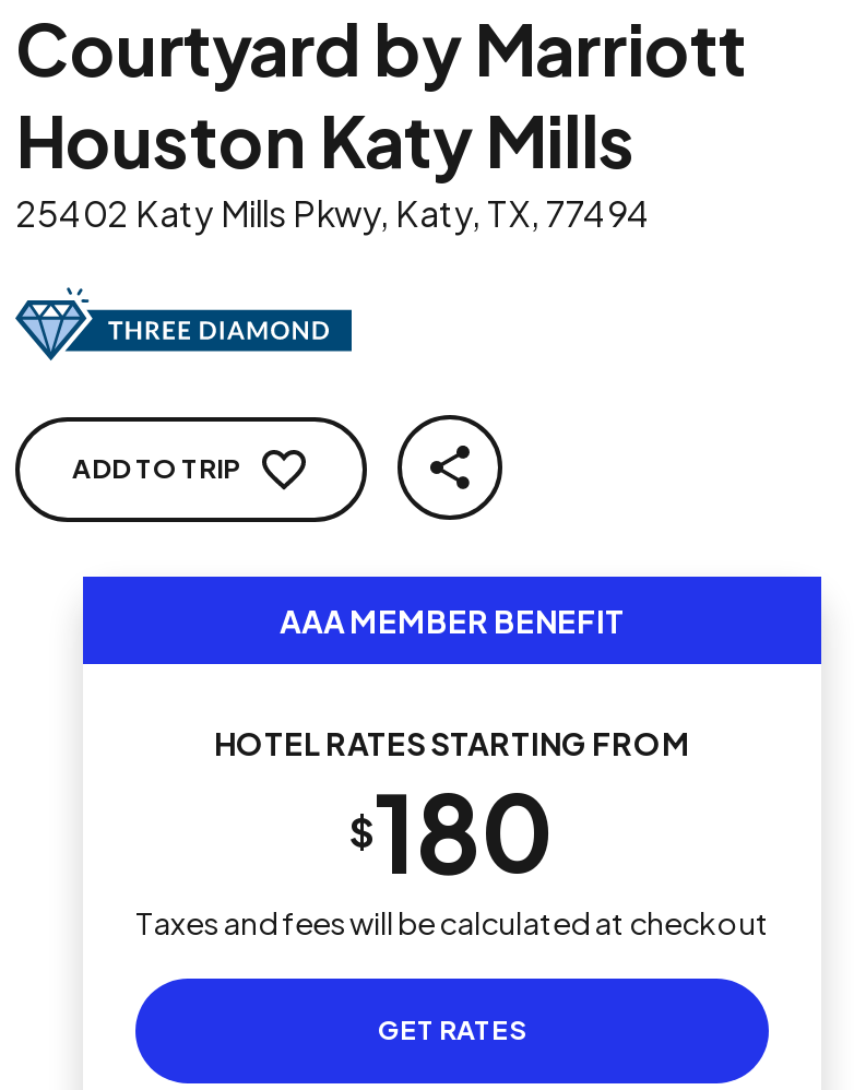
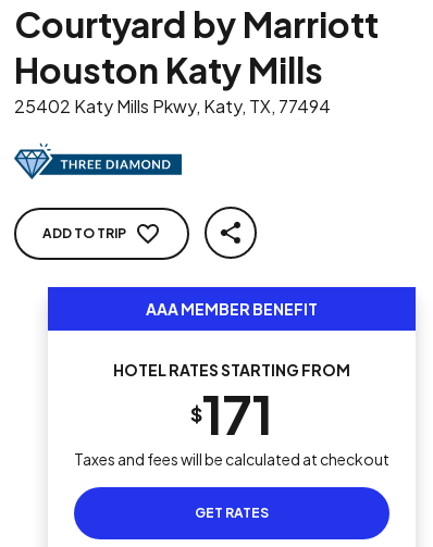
[349,765,555,898] $180 -> [190,381,273,447] $171

